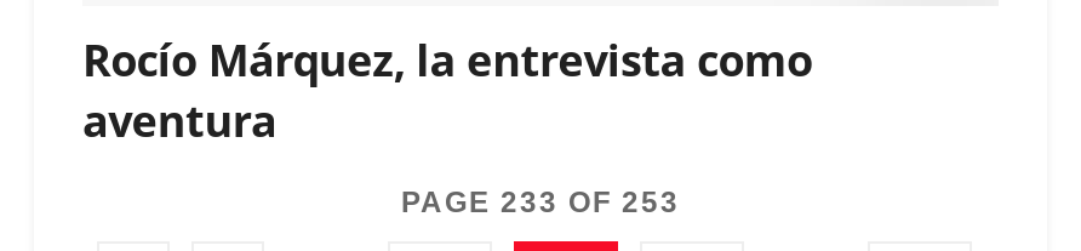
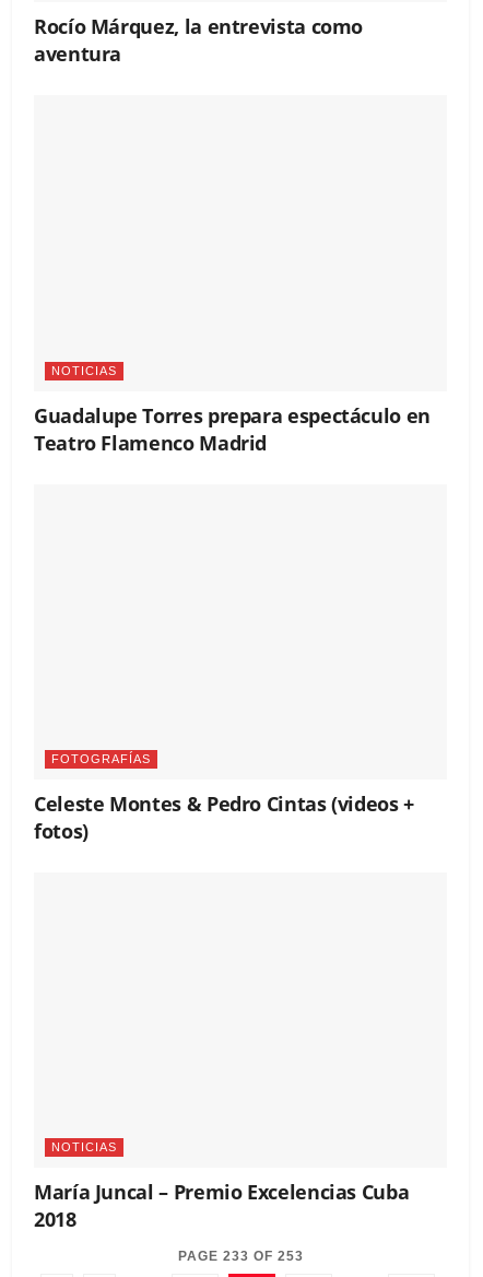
none -> [34,364,431,455] NOTICIAS | Guadalupe Torres prepara espectáculo en | Teatro Flamenco Madrid
none -> [34,752,414,844] FOTOGRAFÍAS | Celeste Montes & Pedro Cintas (videos + | fotos)
none -> [34,1140,409,1232] NOTICIAS | María Juncal – Premio Excelencias Cuba | 2018

